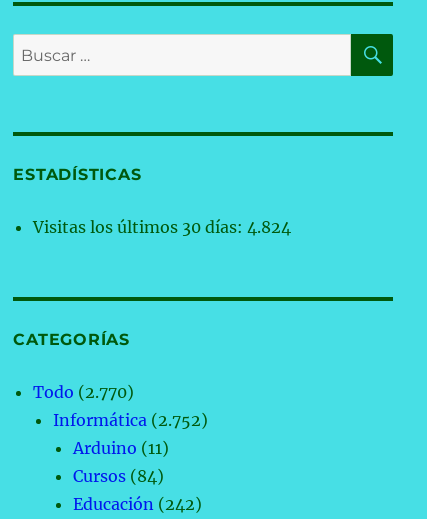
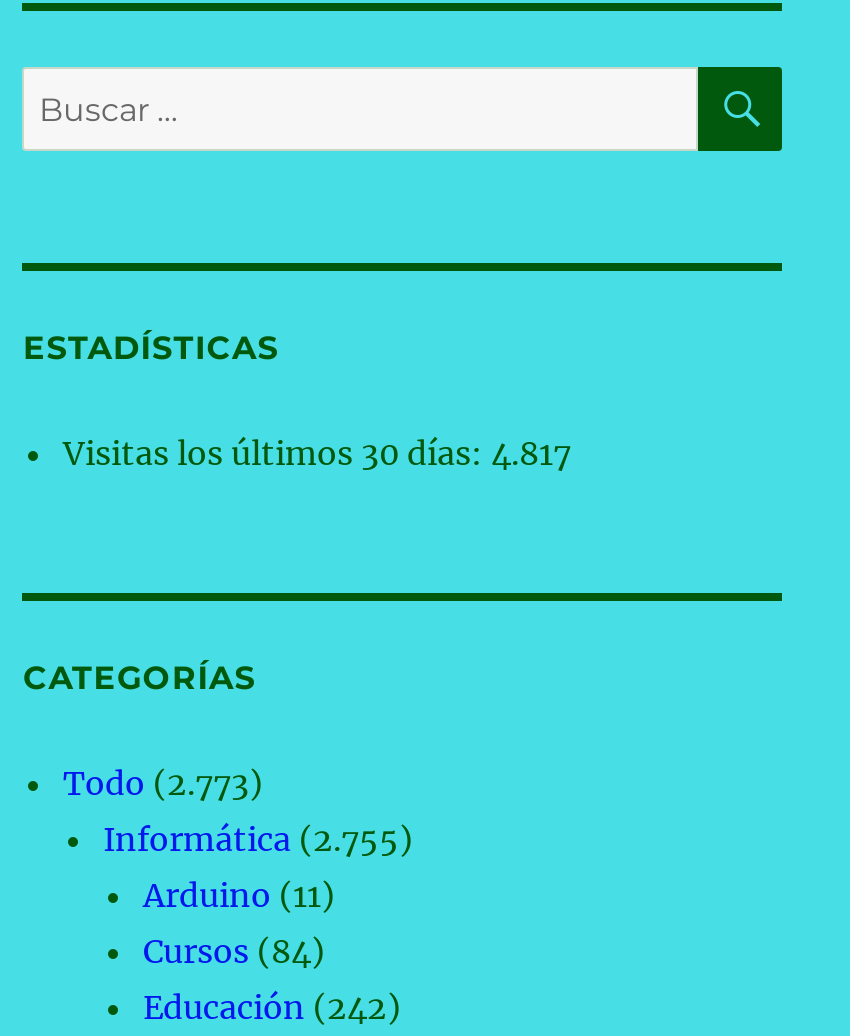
[33,217,291,237] Visitas los últimos 30 días: 4.824 -> [63,433,571,473] Visitas los últimos 30 días: 4.817
[33,382,134,402] Todo (2.770) -> [63,763,263,803] Todo (2.773)
[53,410,208,430] Informática (2.752) -> [103,819,413,859] Informática (2.755)

